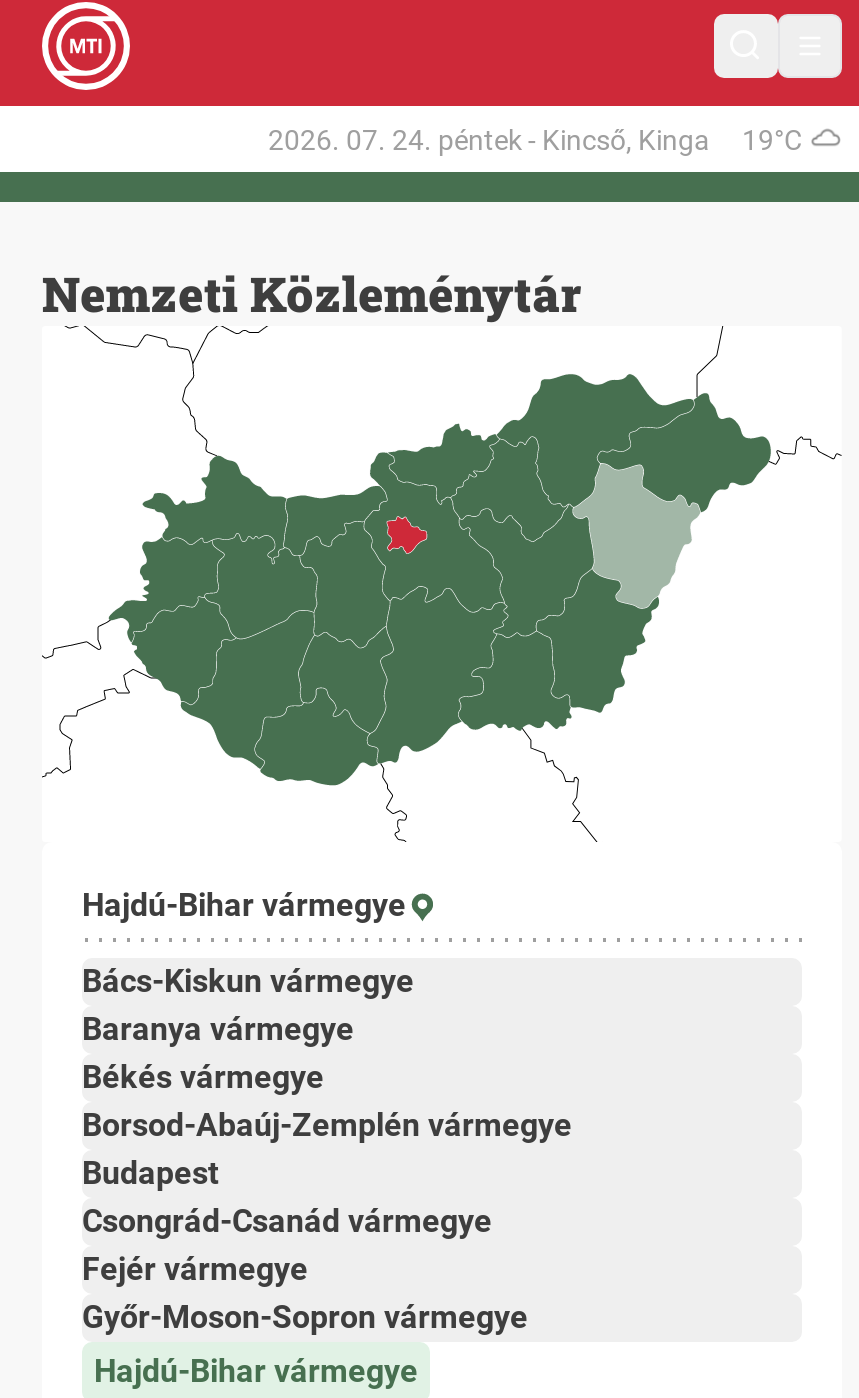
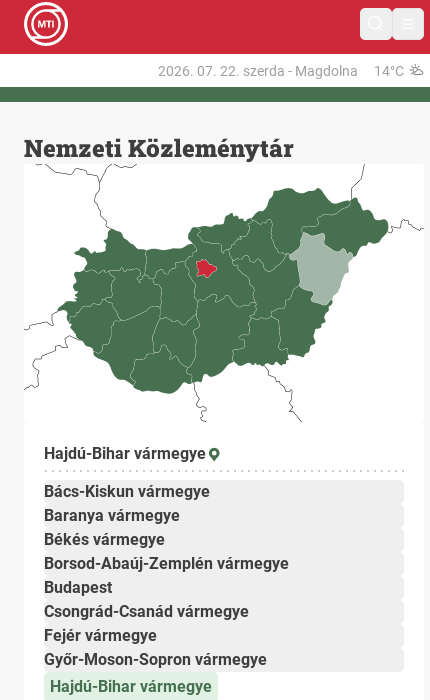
[268,123,802,155] 2026. 07. 24. péntek - Kincső, Kinga | 19°C -> [158,62,404,78] 2026. 07. 22. szerda - Magdolna | 14°C

